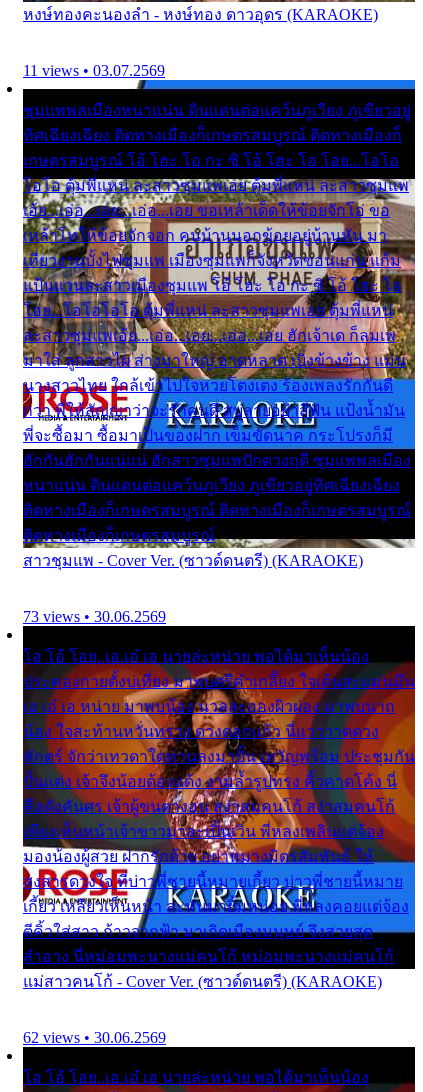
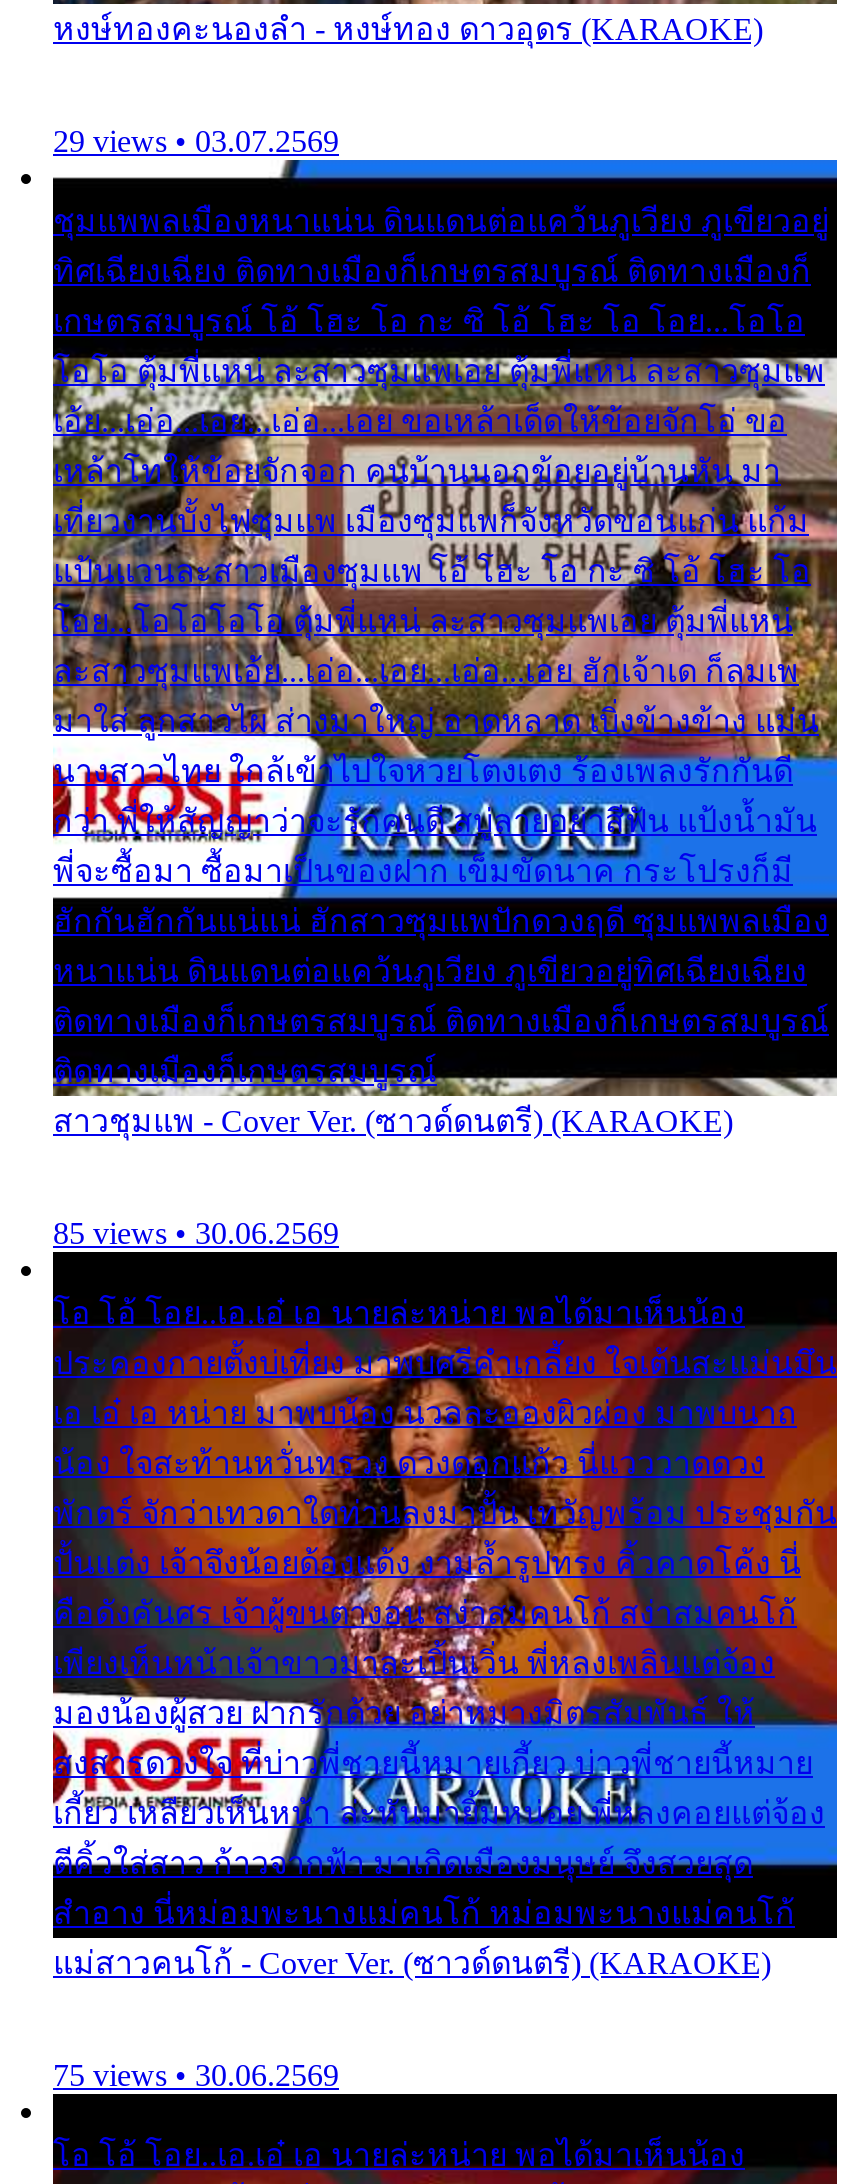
[23,62,165,79] 11 views • 03.07.2569 -> [53,124,339,158] 29 views • 03.07.2569
[23,608,166,625] 73 views • 30.06.2569 -> [53,1216,339,1250] 85 views • 30.06.2569
[23,1029,166,1046] 62 views • 30.06.2569 -> [53,2058,339,2092] 75 views • 30.06.2569

